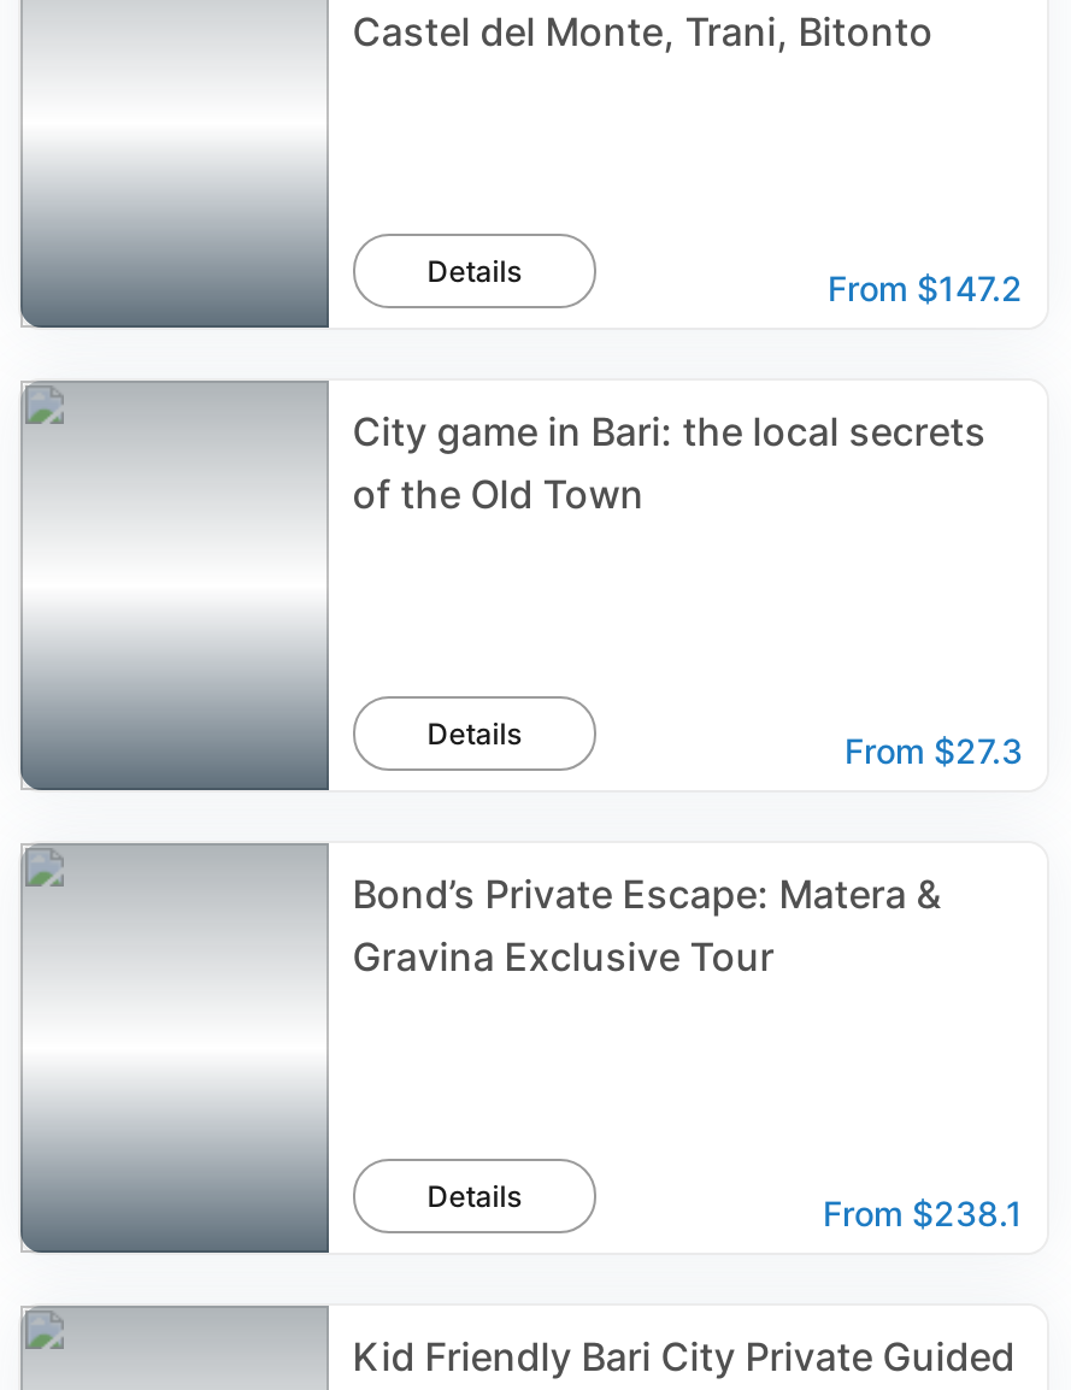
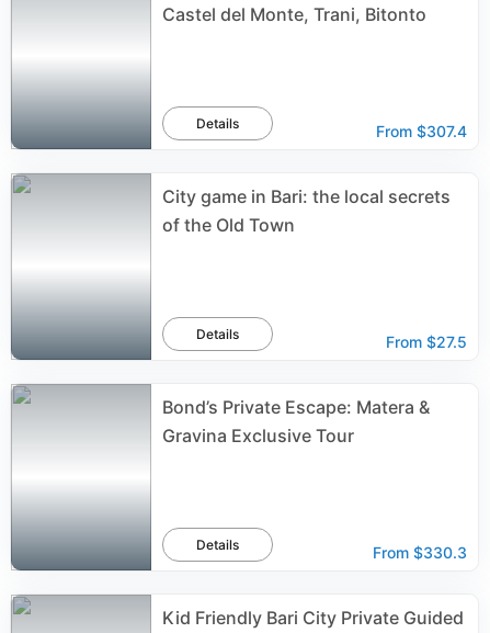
[828,267,1023,308] From $147.2 -> [376,122,467,140] From $307.4
[845,730,1023,771] From $27.3 -> [386,332,467,351] From $27.5
[823,1192,1023,1233] From $238.1 -> [373,543,467,562] From $330.3

